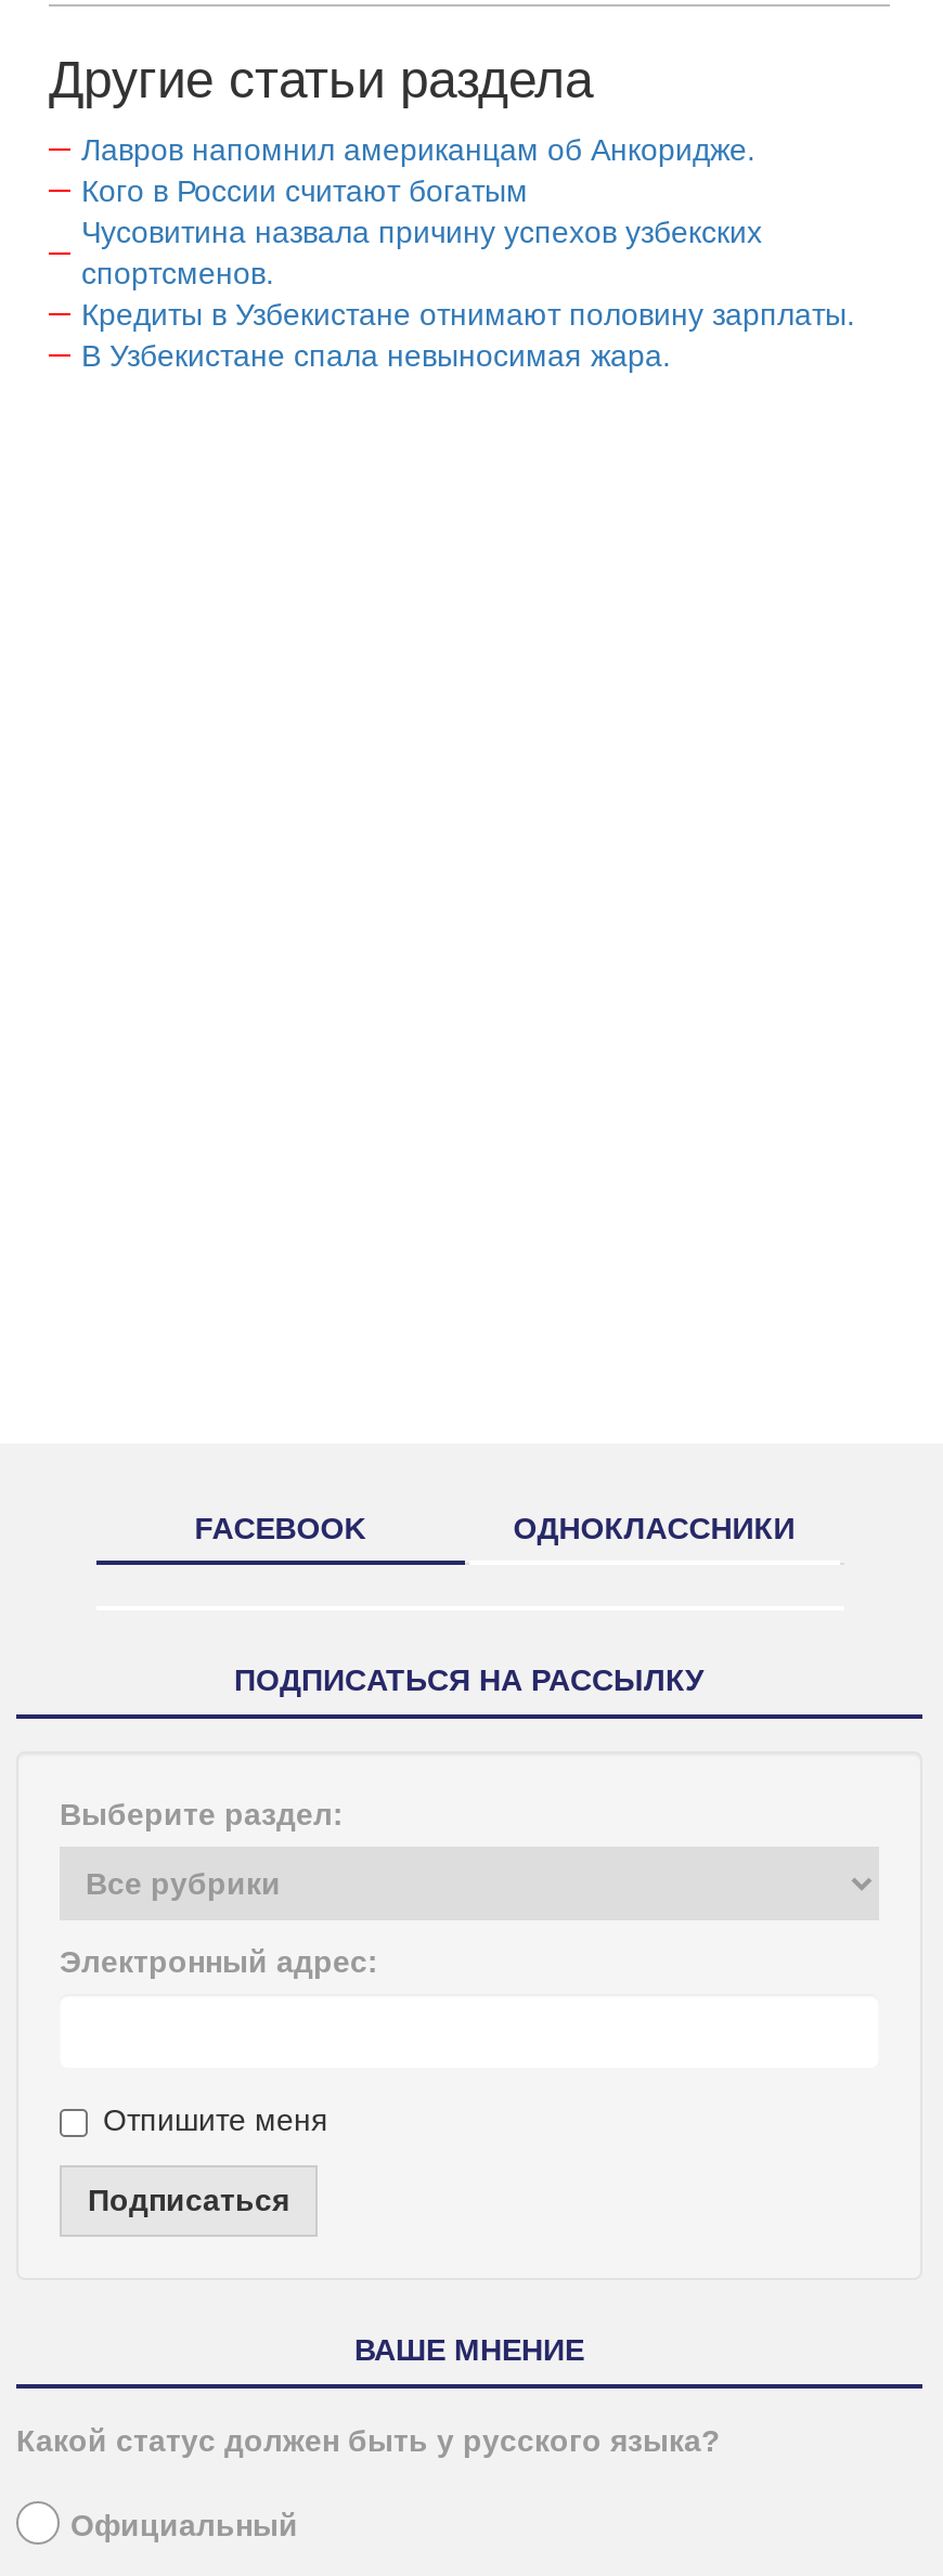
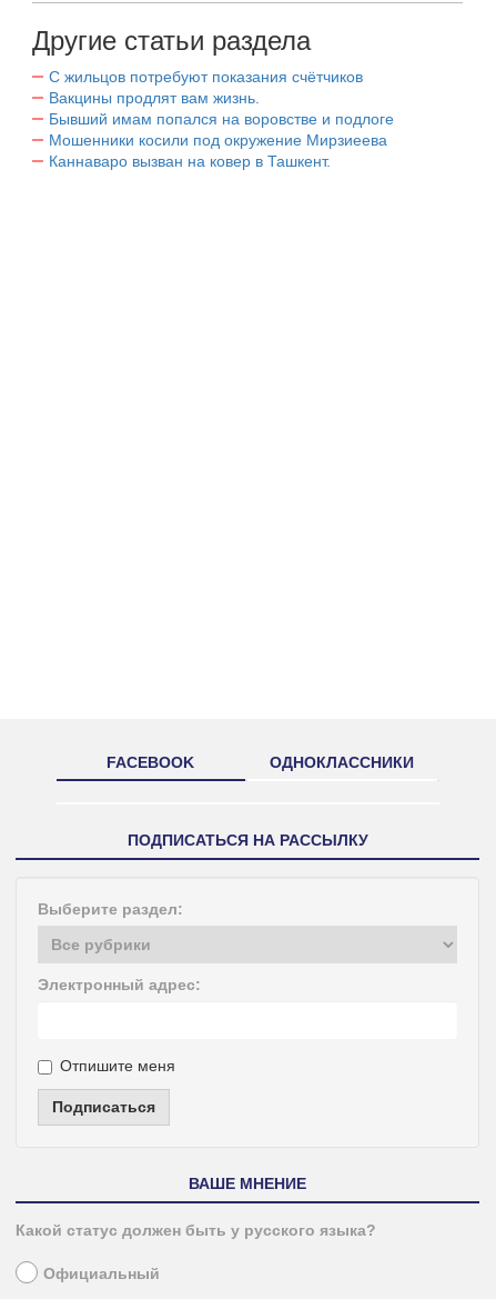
[81,131,855,372] Лавров напомнил американцам об Анкоридже. | Кого в России считают богатым | Чусовитина назвала причину успехов узбекских | спортсменов. | Кредиты в Узбекистане отнимают половину зарплаты. | В Узбекистане спала невыносимая жара. -> [49,67,394,170] С жильцов потребуют показания счётчиков | Вакцины продлят вам жизнь. | Бывший имам попался на воровстве и подлоге | Мошенники косили под окружение Мирзиеева | Каннаваро вызван на ковер в Ташкент.

